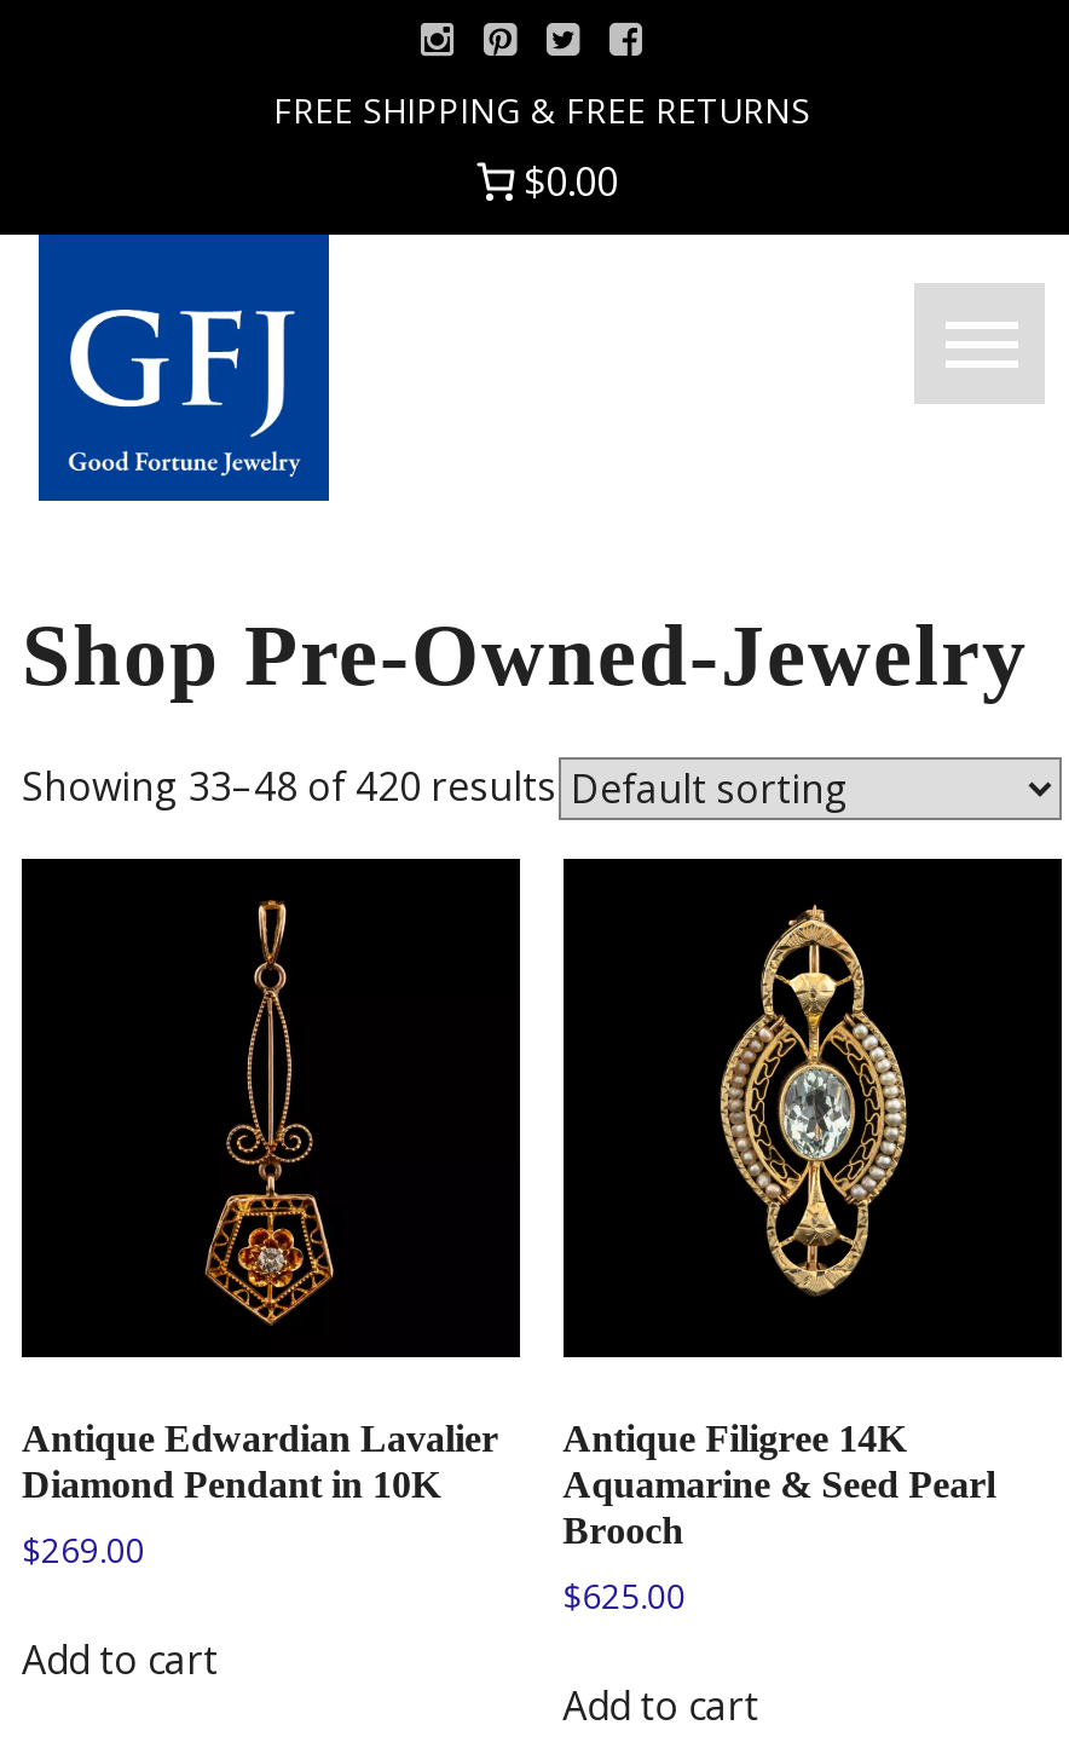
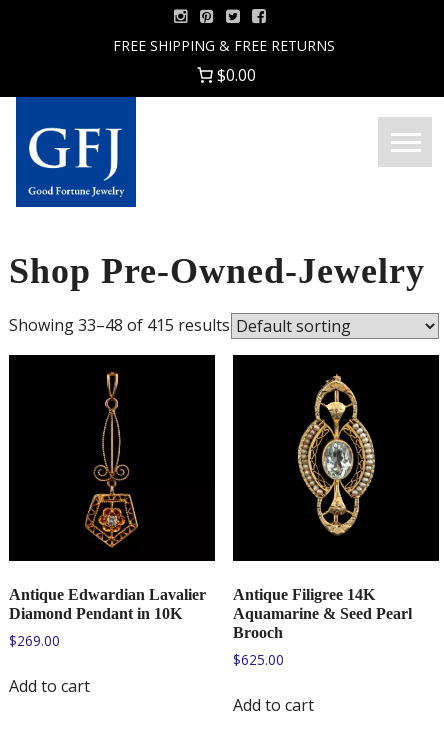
[22,760,556,813] Showing 33–48 of 420 results -> [9,314,230,336] Showing 33–48 of 415 results

